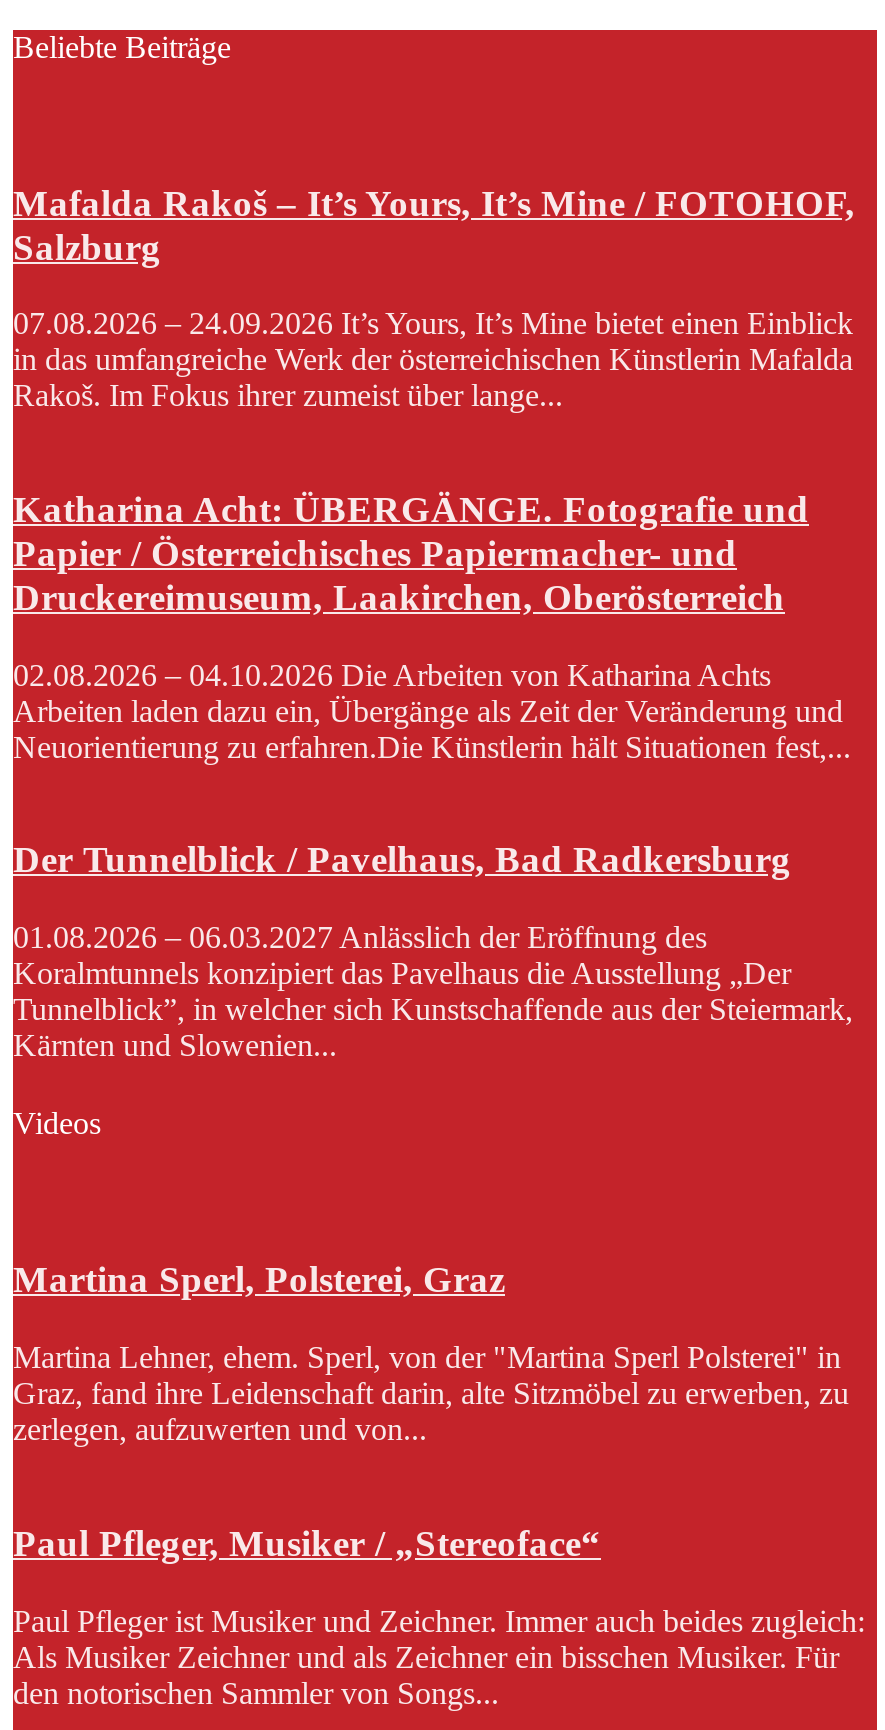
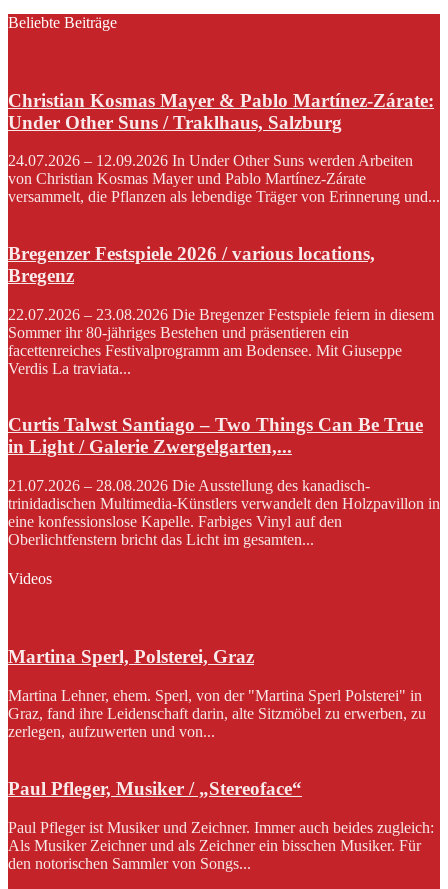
[13,181,855,267] Mafalda Rakoš – It’s Yours, It’s Mine / FOTOHOF, | Salzburg -> [8,89,434,132] Christian Kosmas Mayer & Pablo Martínez-Zárate: | Under Other Suns / Traklhaus, Salzburg
[13,306,853,412] 07.08.2026 – 24.09.2026 It’s Yours, It’s Mine bietet einen Einblick | in das umfangreiche Werk der österreichischen Künstlerin Mafalda | Rakoš. Im Fokus ihrer zumeist über lange... -> [8,152,440,205] 24.07.2026 – 12.09.2026 In Under Other Suns werden Arbeiten | von Christian Kosmas Mayer und Pablo Martínez-Zárate | versammelt, die Pflanzen als lebendige Träger von Erinnerung und...
[13,488,809,618] Katharina Acht: ÜBERGÄNGE. Fotografie und | Papier / Österreichisches Papiermacher- und | Druckereimuseum, Laakirchen, Oberösterreich -> [8,243,375,286] Bregenzer Festspiele 2026 / various locations, | Bregenz
[13,657,851,763] 02.08.2026 – 04.10.2026 Die Arbeiten von Katharina Achts | Arbeiten laden dazu ein, Übergänge als Zeit der Veränderung und | Neuorientierung zu erfahren.Die Künstlerin hält Situationen fest,... -> [8,306,434,377] 22.07.2026 – 23.08.2026 Die Bregenzer Festspiele feiern in diesem | Sommer ihr 80-jähriges Bestehen und präsentieren ein | facettenreiches Festivalprogramm am Bodensee. Mit Giuseppe | Verdis La traviata...
[13,839,791,881] Der Tunnelblick / Pavelhaus, Bad Radkersburg -> [8,414,423,457] Curtis Talwst Santiago – Two Things Can Be True | in Light / Galerie Zwergelgarten,...
[13,920,853,1062] 01.08.2026 – 06.03.2027 Anlässlich der Eröffnung des | Koralmtunnels konzipiert das Pavelhaus die Ausstellung „Der | Tunnelblick”, in welcher sich Kunstschaffende aus der Steiermark, | Kärnten und Slowenien... -> [8,477,440,548] 21.07.2026 – 28.08.2026 Die Ausstellung des kanadisch- | trinidadischen Multimedia-Künstlers verwandelt den Holzpavillon in | eine konfessionslose Kapelle. Farbiges Vinyl auf den | Oberlichtfenstern bricht das Licht im gesamten...

